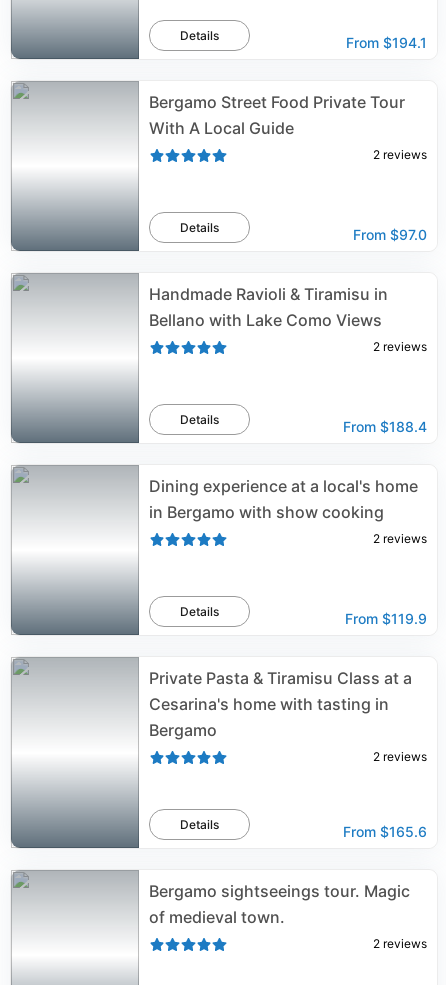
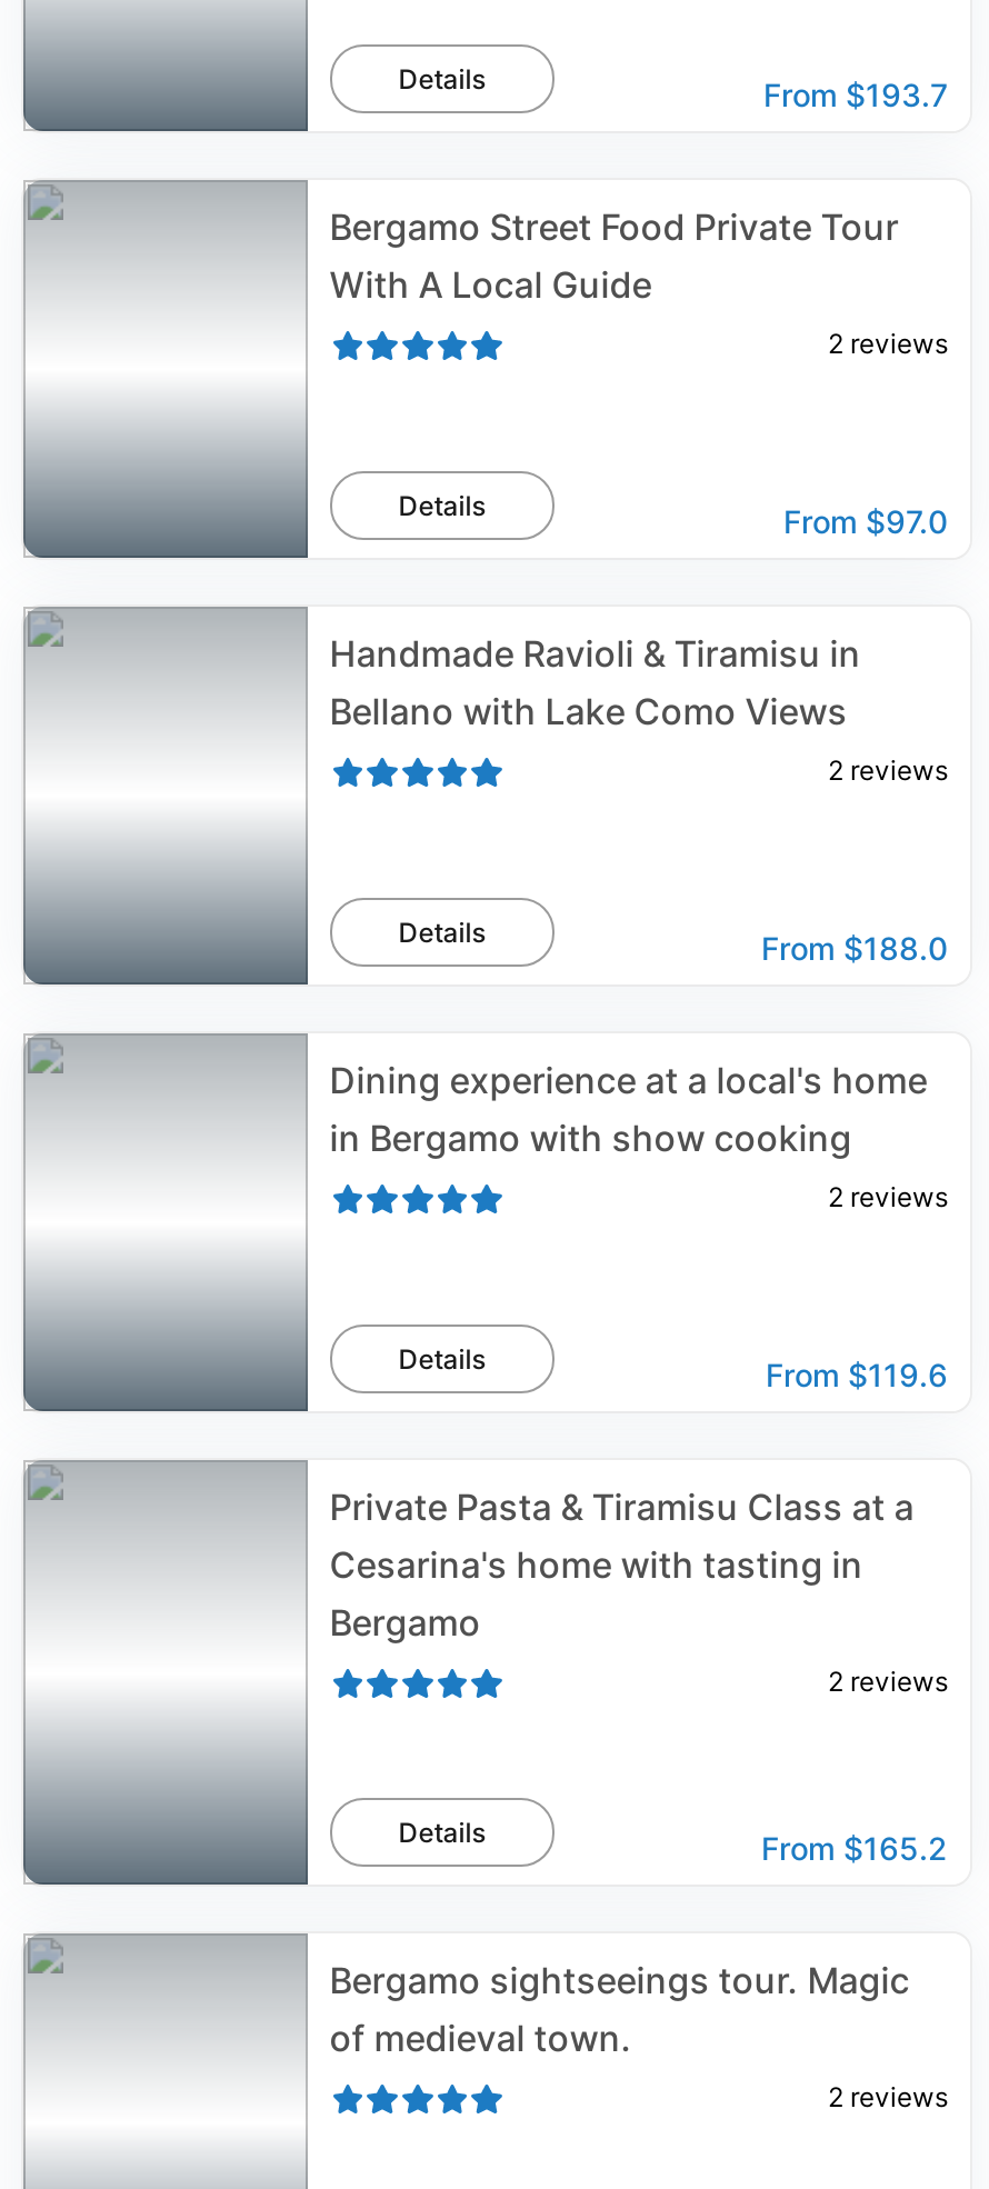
[346,34,427,51] From $194.1 -> [763,76,948,113] From $193.7
[343,418,427,435] From $188.4 -> [761,929,948,967] From $188.0
[345,610,427,627] From $119.9 -> [766,1356,948,1393] From $119.6
[343,823,427,840] From $165.6 -> [761,1829,948,1867] From $165.2

